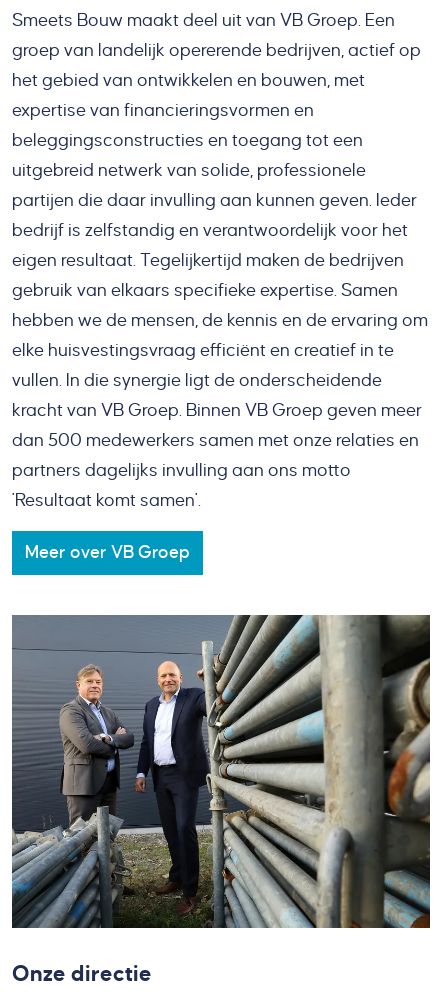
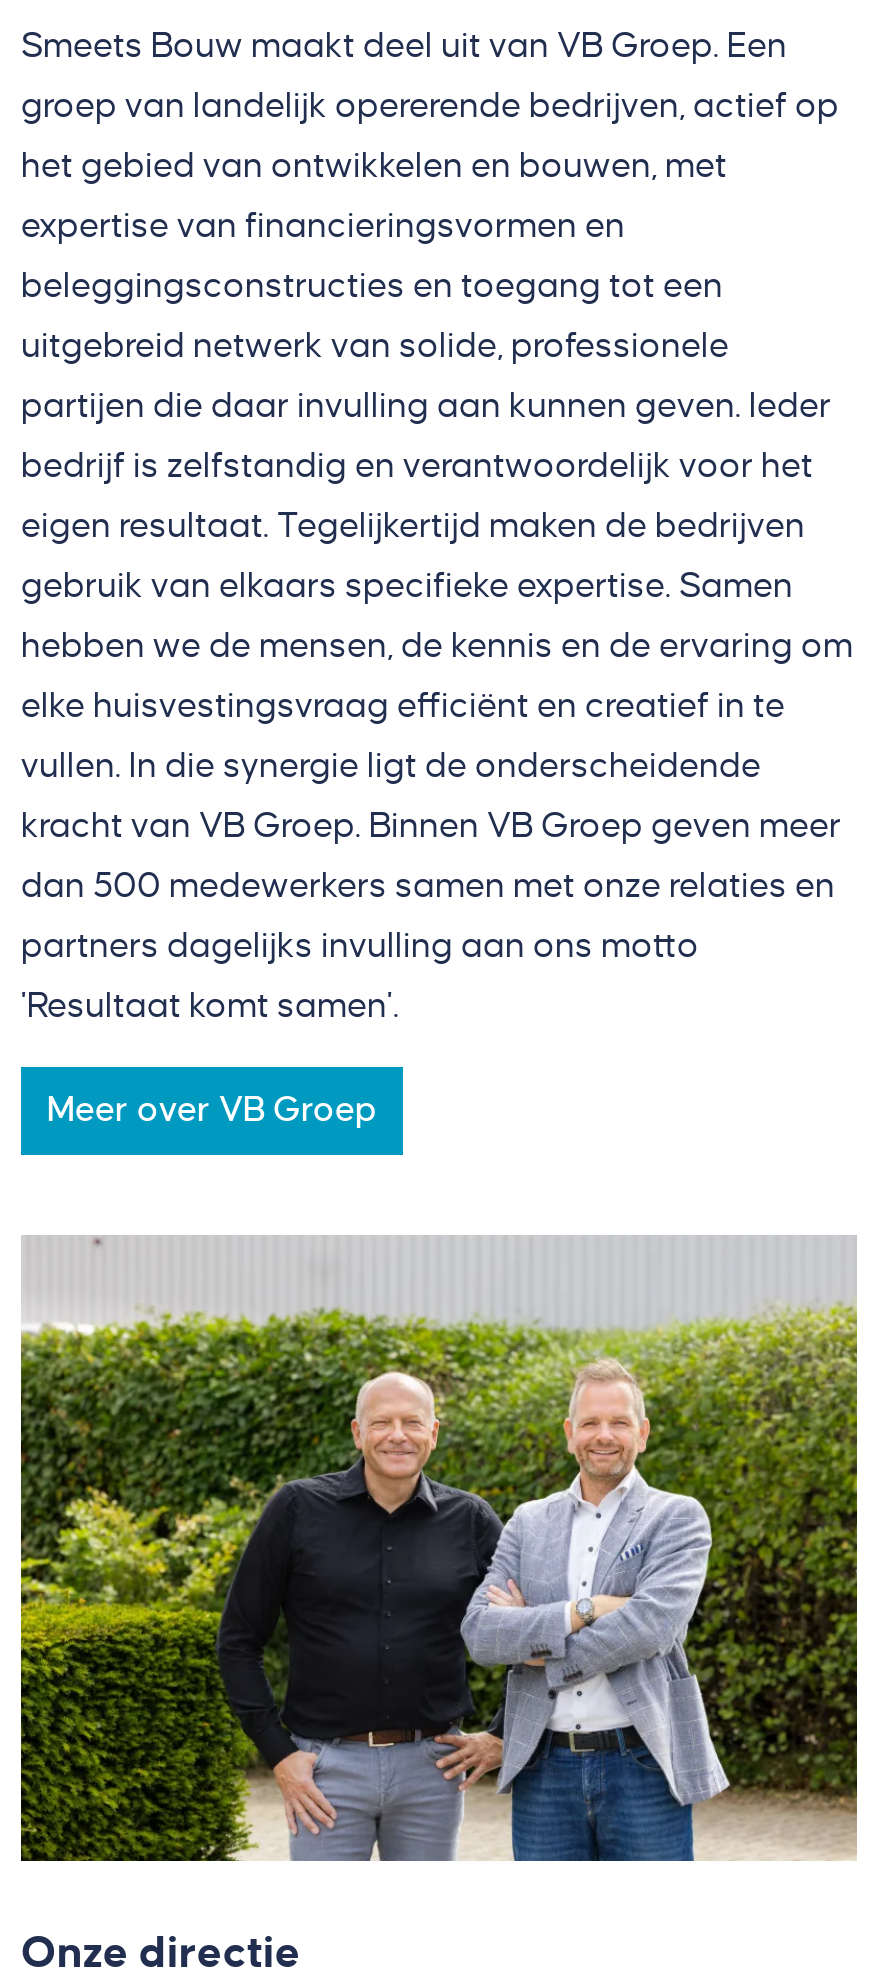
[11,614,431,929] [image] -> [19,1235,859,1863] [image]

